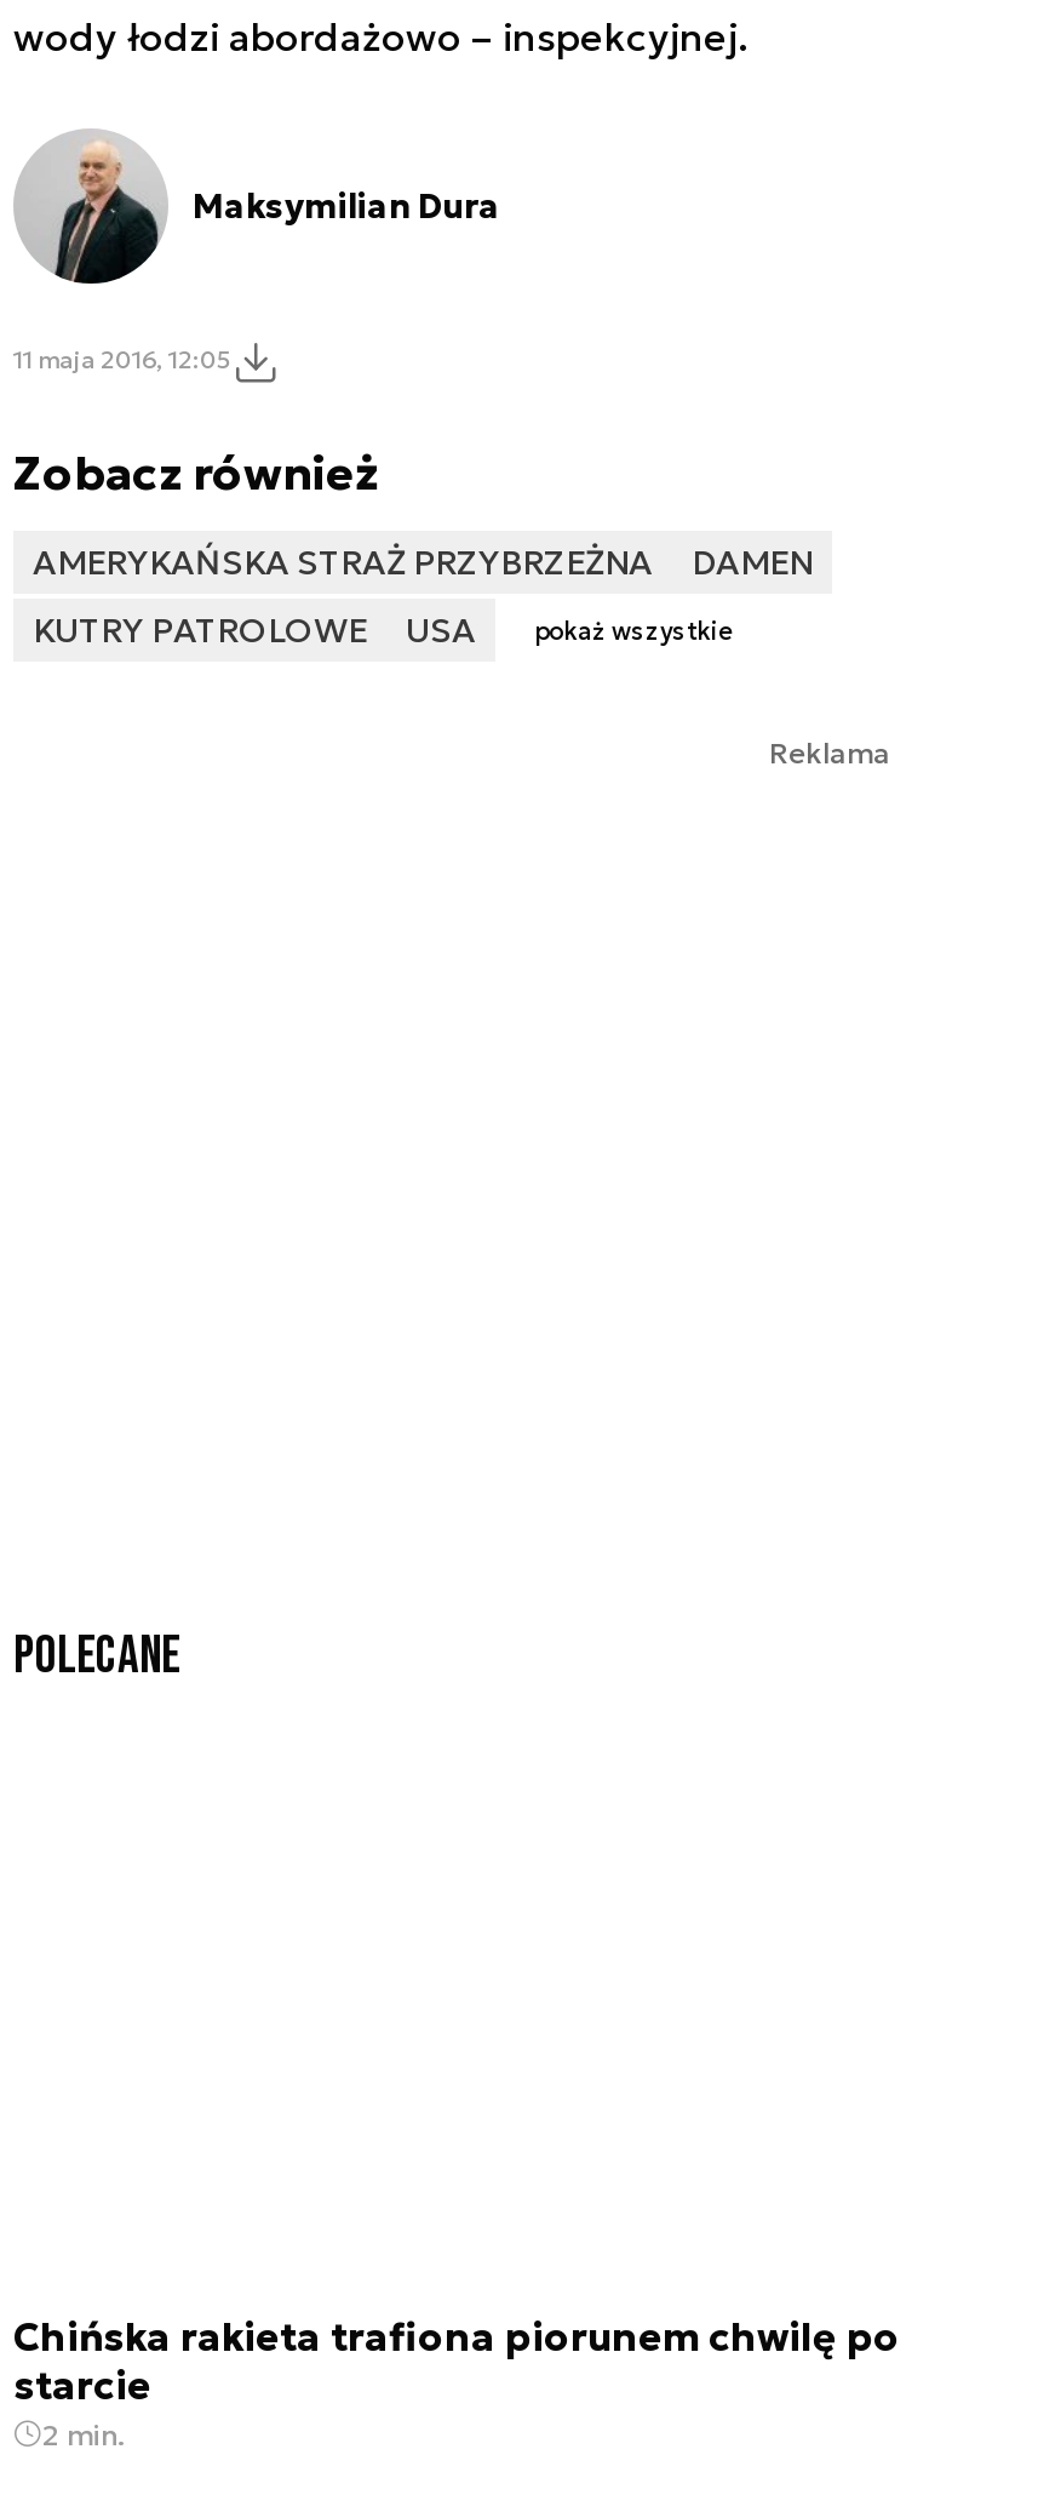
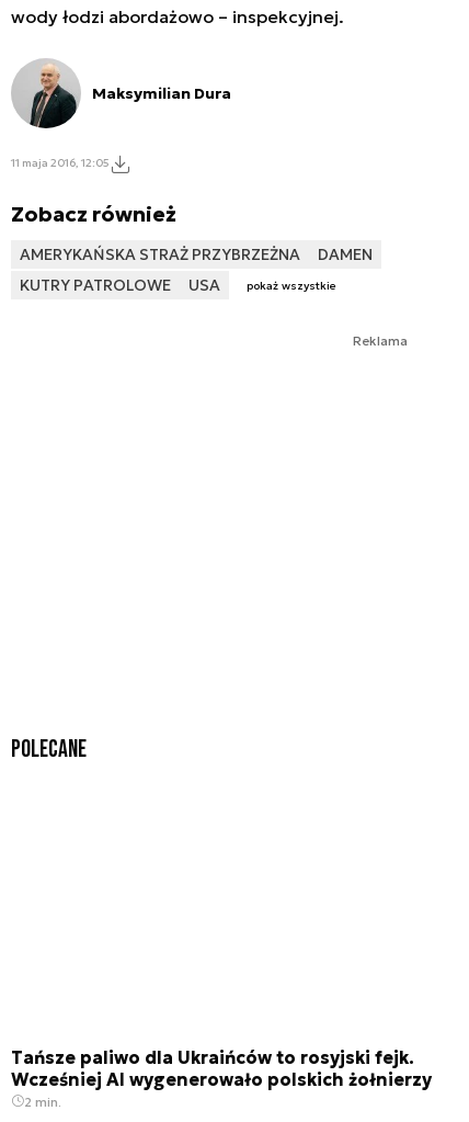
[13,2312,900,2408] Chińska rakieta trafiona piorunem chwilę po | starcie -> [11,1046,432,1090] Tańsze paliwo dla Ukraińców to rosyjski fejk. | Wcześniej AI wygenerowało polskich żołnierzy

